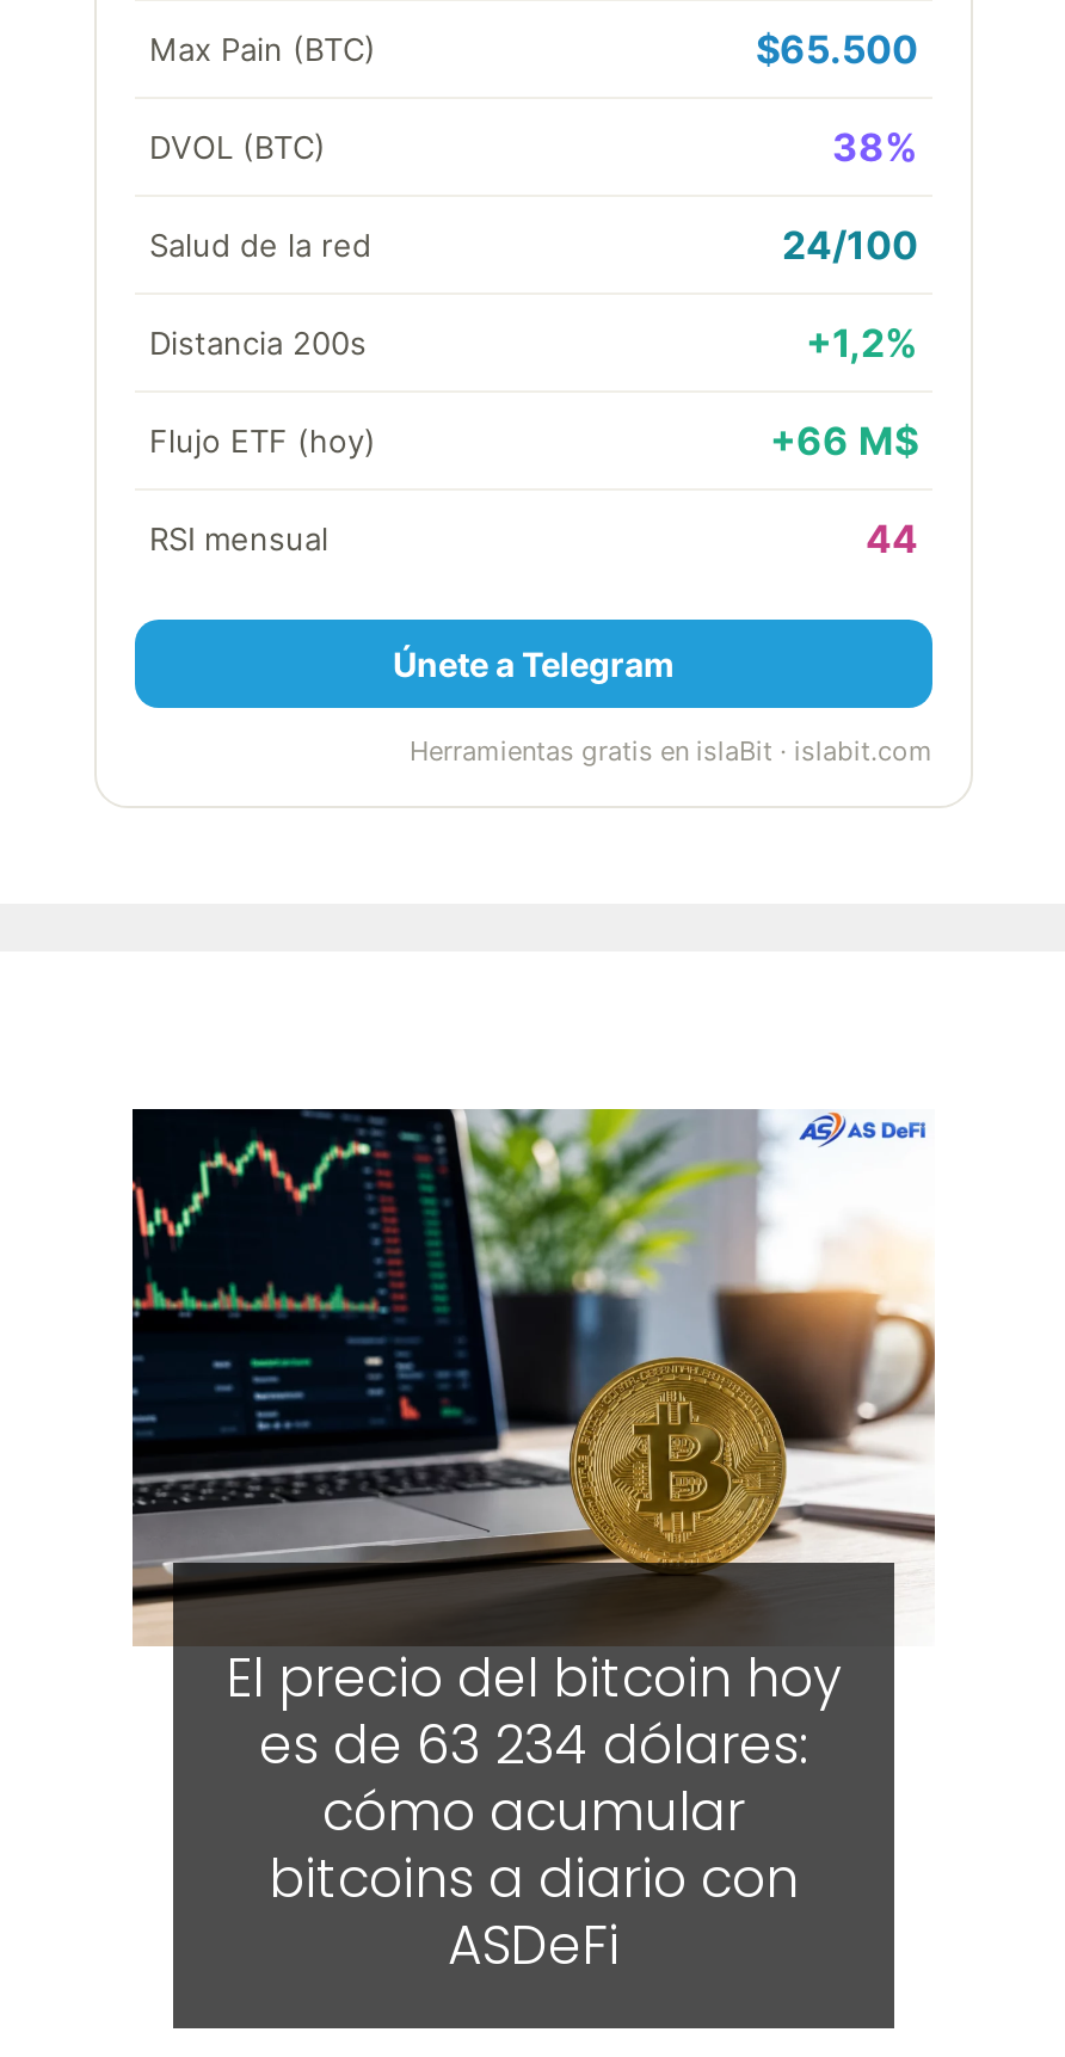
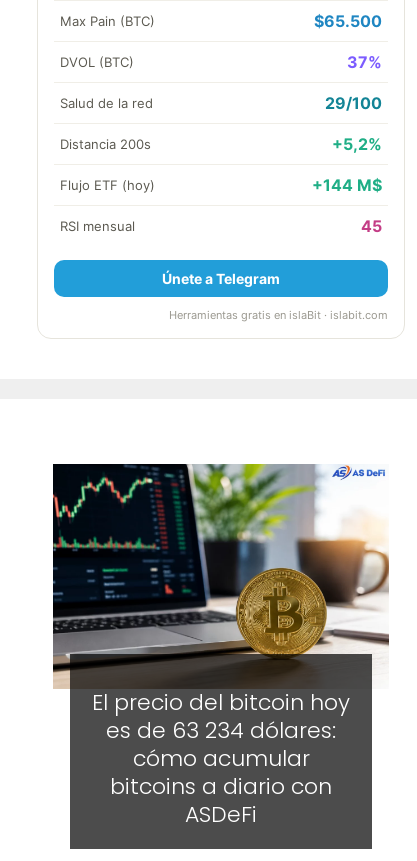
[832,123,918,171] 38% -> [347,52,382,72] 37%
[782,221,918,269] 24/100 -> [325,93,382,113] 29/100
[806,319,918,367] +1,2% -> [332,134,382,154] +5,2%
[770,417,918,465] +66 M$ -> [312,175,382,195] +144 M$
[866,515,918,563] 44 -> [361,216,382,236] 45

